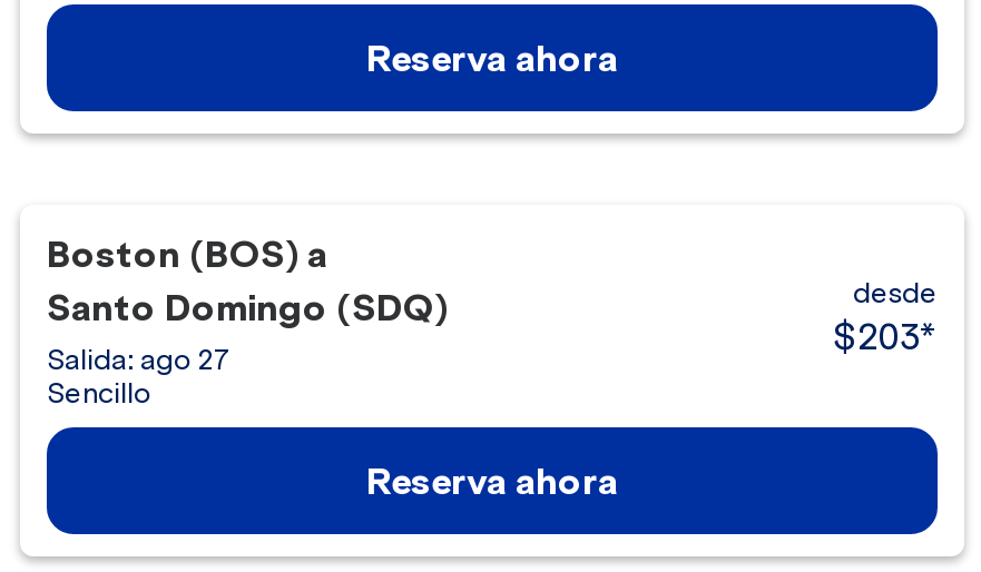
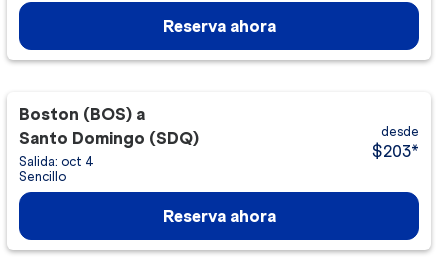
[47,343,232,376] Salida: ago 27 -> [19,154,94,169] Salida: oct 4

